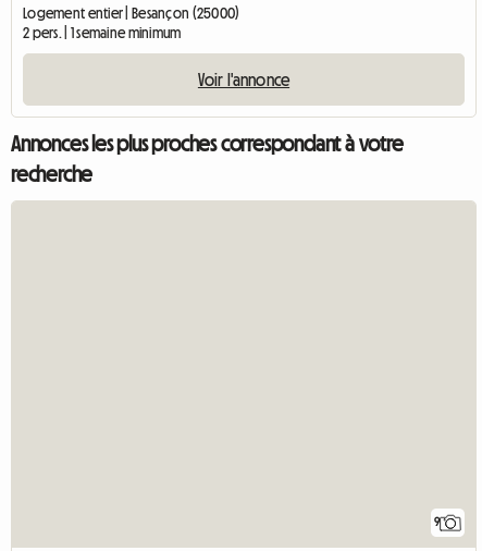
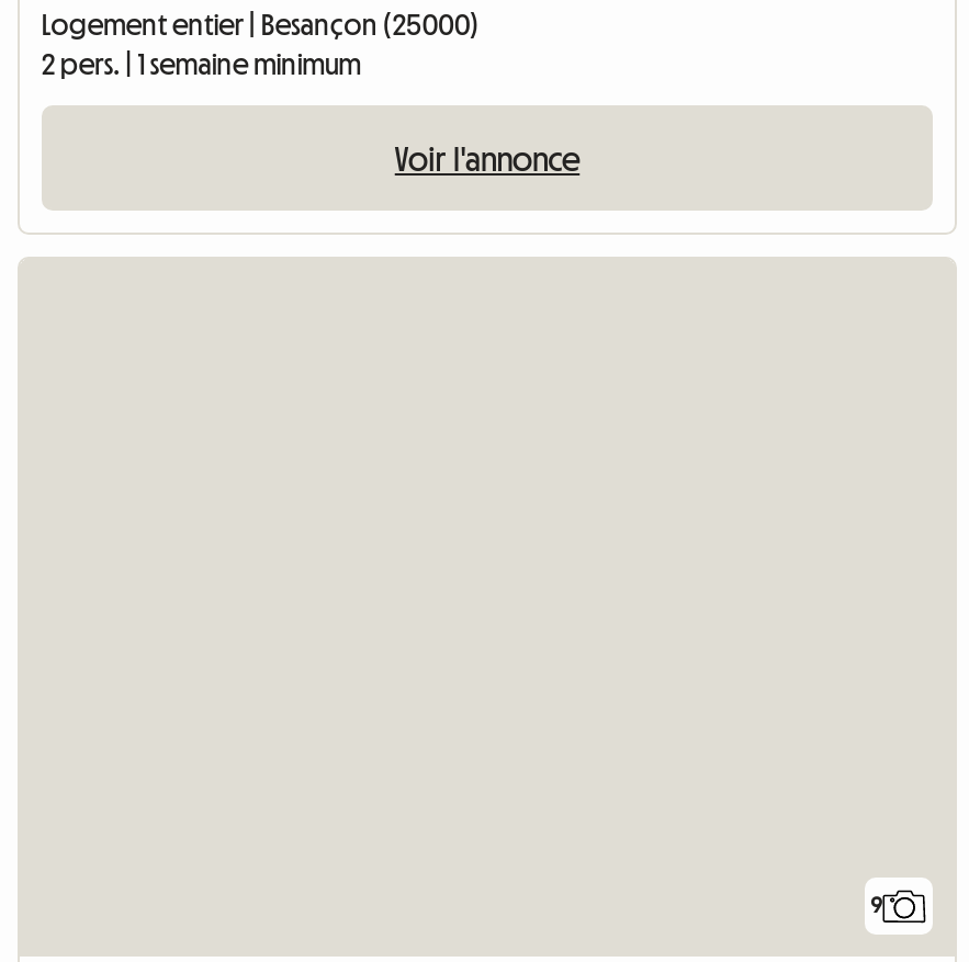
[11,133,403,185] Annonces les plus proches correspondant à votre | recherche -> none

